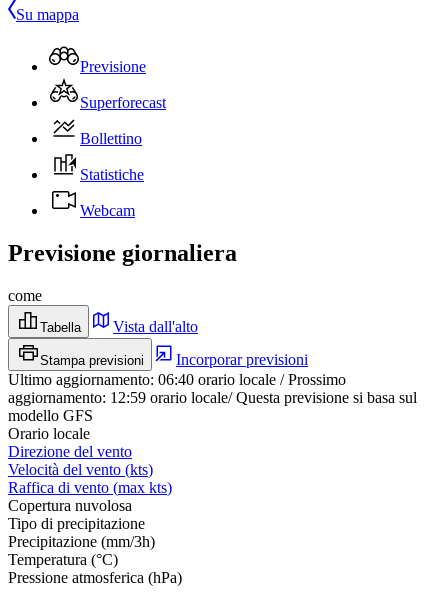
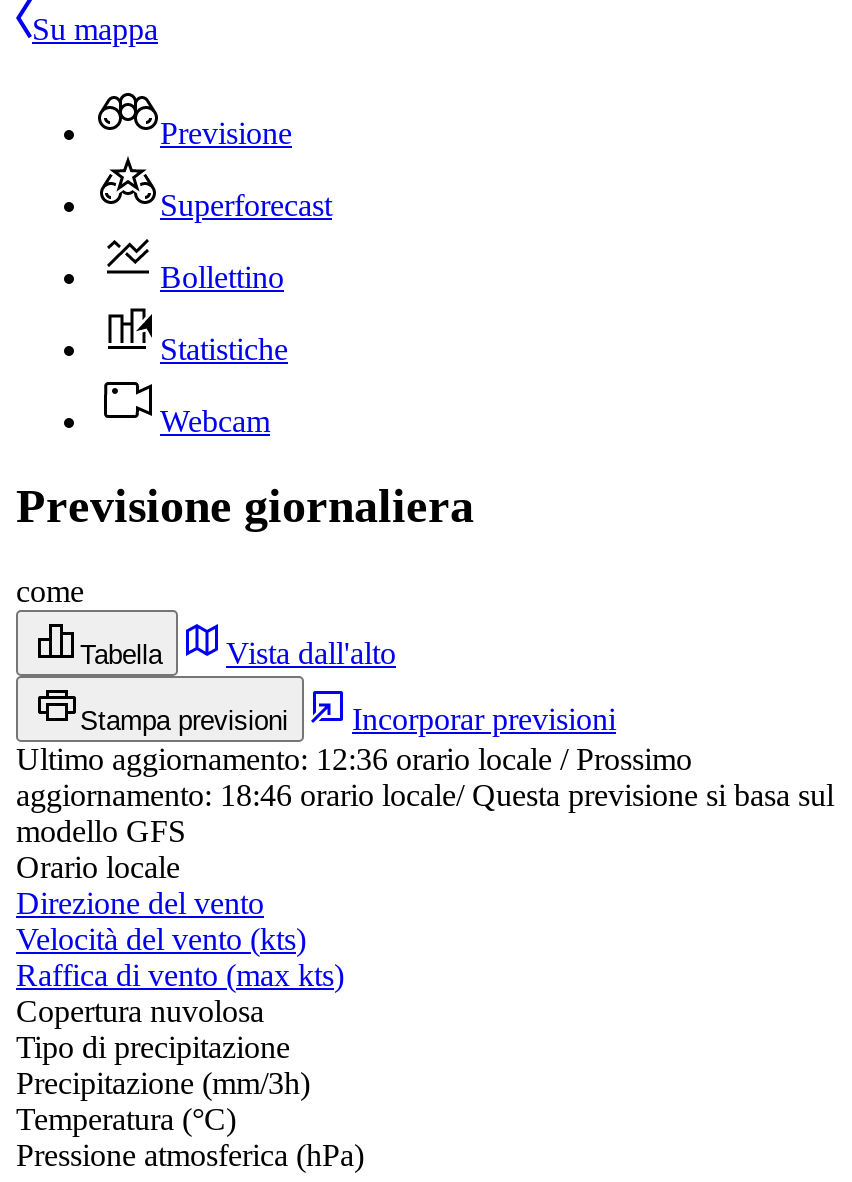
[8,371,346,388] Ultimo aggiornamento: 06:40 orario locale / Prossimo -> [16,741,692,775] Ultimo aggiornamento: 12:36 orario locale / Prossimo
[8,389,417,406] aggiornamento: 12:59 orario locale/ Questa previsione si basa sul -> [16,777,834,811] aggiornamento: 18:46 orario locale/ Questa previsione si basa sul

